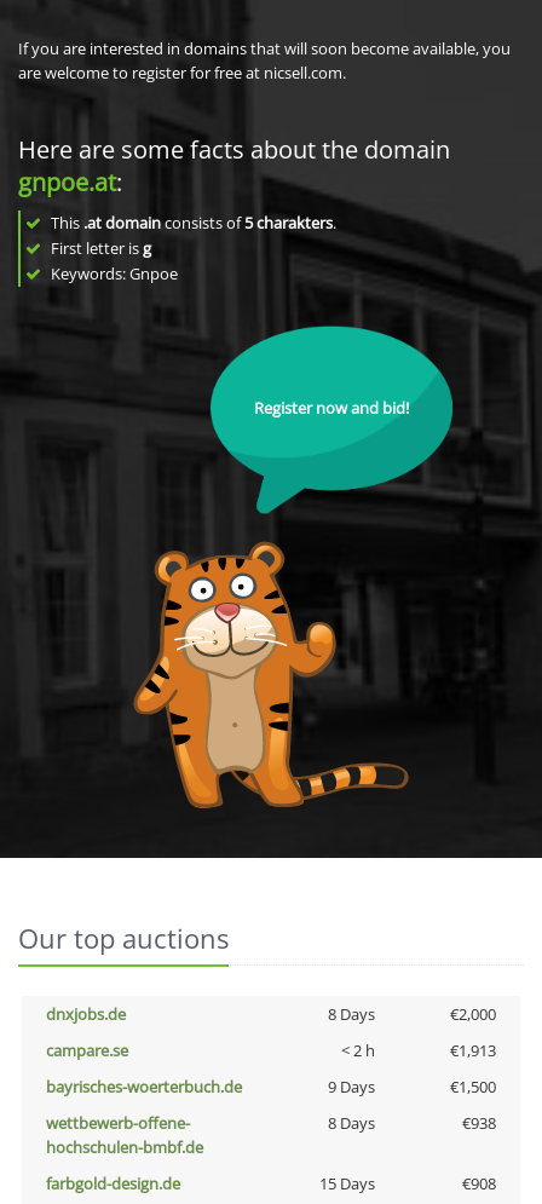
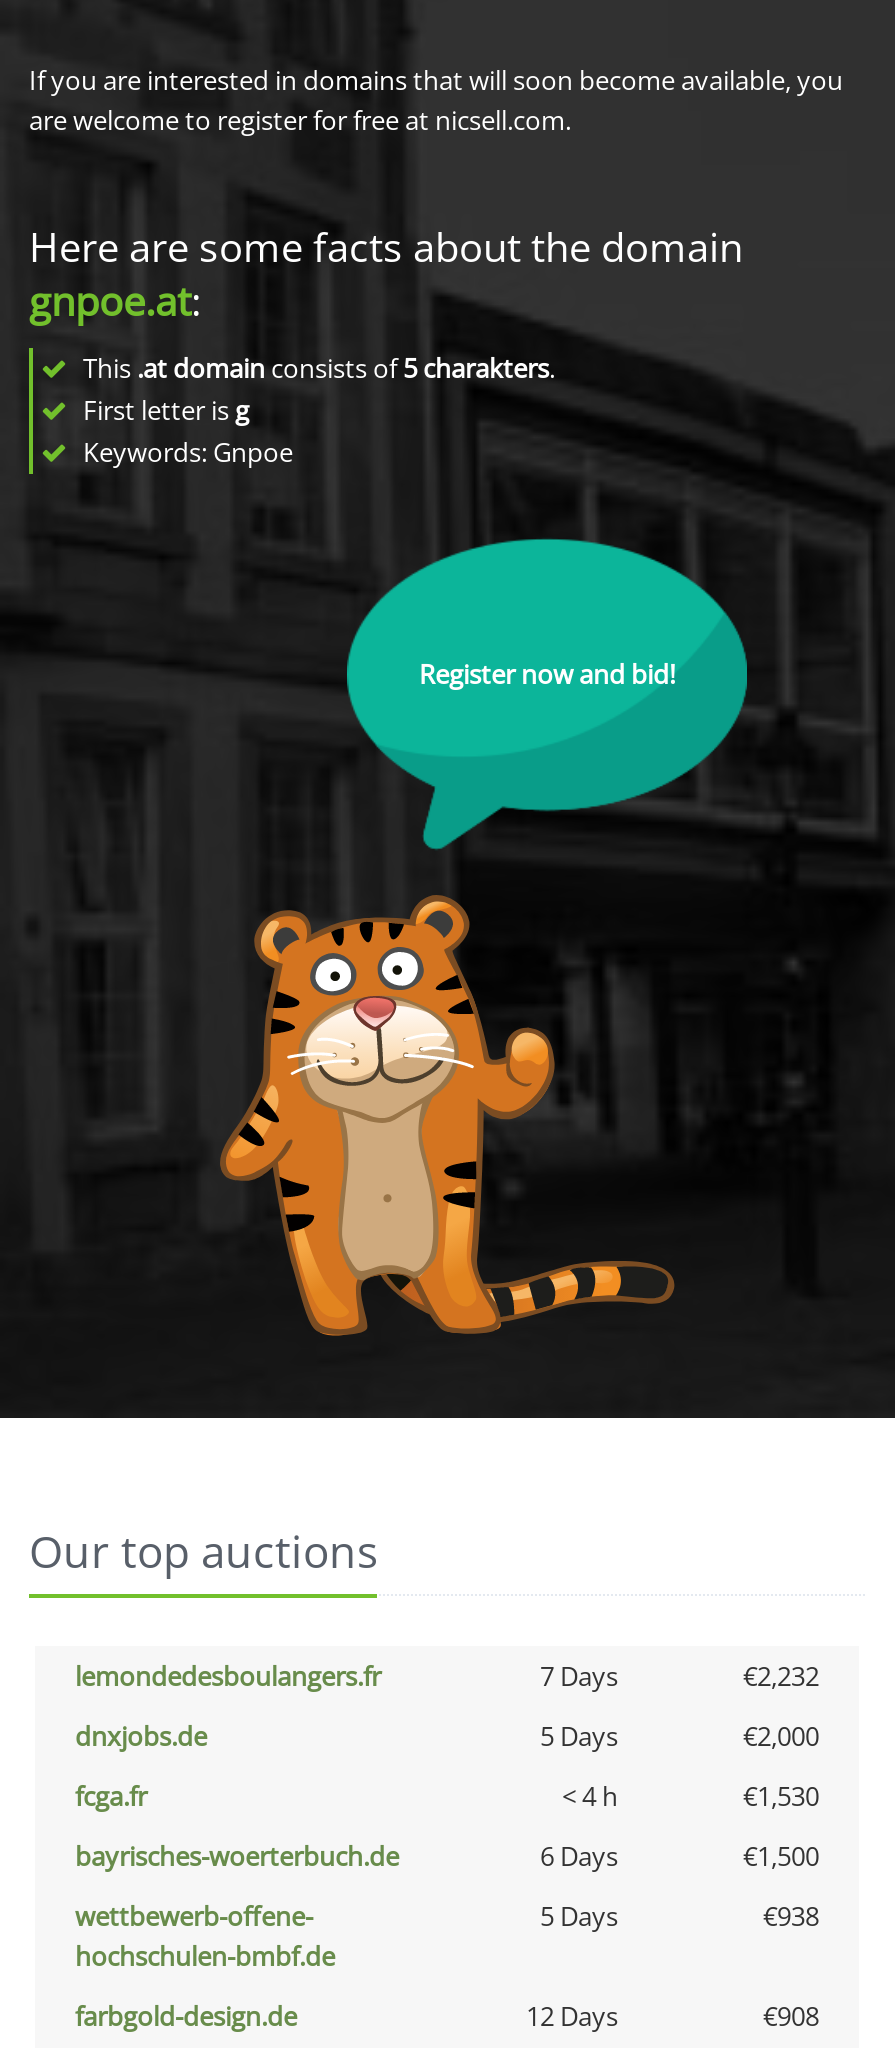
none -> [75,1658,819,1694] lemondedesboulangers.fr | 7 Days | €2,232
[327,1003,374,1025] 8 Days -> [540,1718,618,1754] 5 Days
[46,1039,496,1061] campare.se | < 2 h | €1,913 -> [75,1778,819,1814] fcga.fr | < 4 h | €1,530
[327,1076,374,1098] 9 Days -> [540,1838,618,1874] 6 Days
[327,1112,374,1134] 8 Days -> [540,1898,618,1934] 5 Days
[319,1173,374,1194] 15 Days -> [526,1998,618,2034] 12 Days

